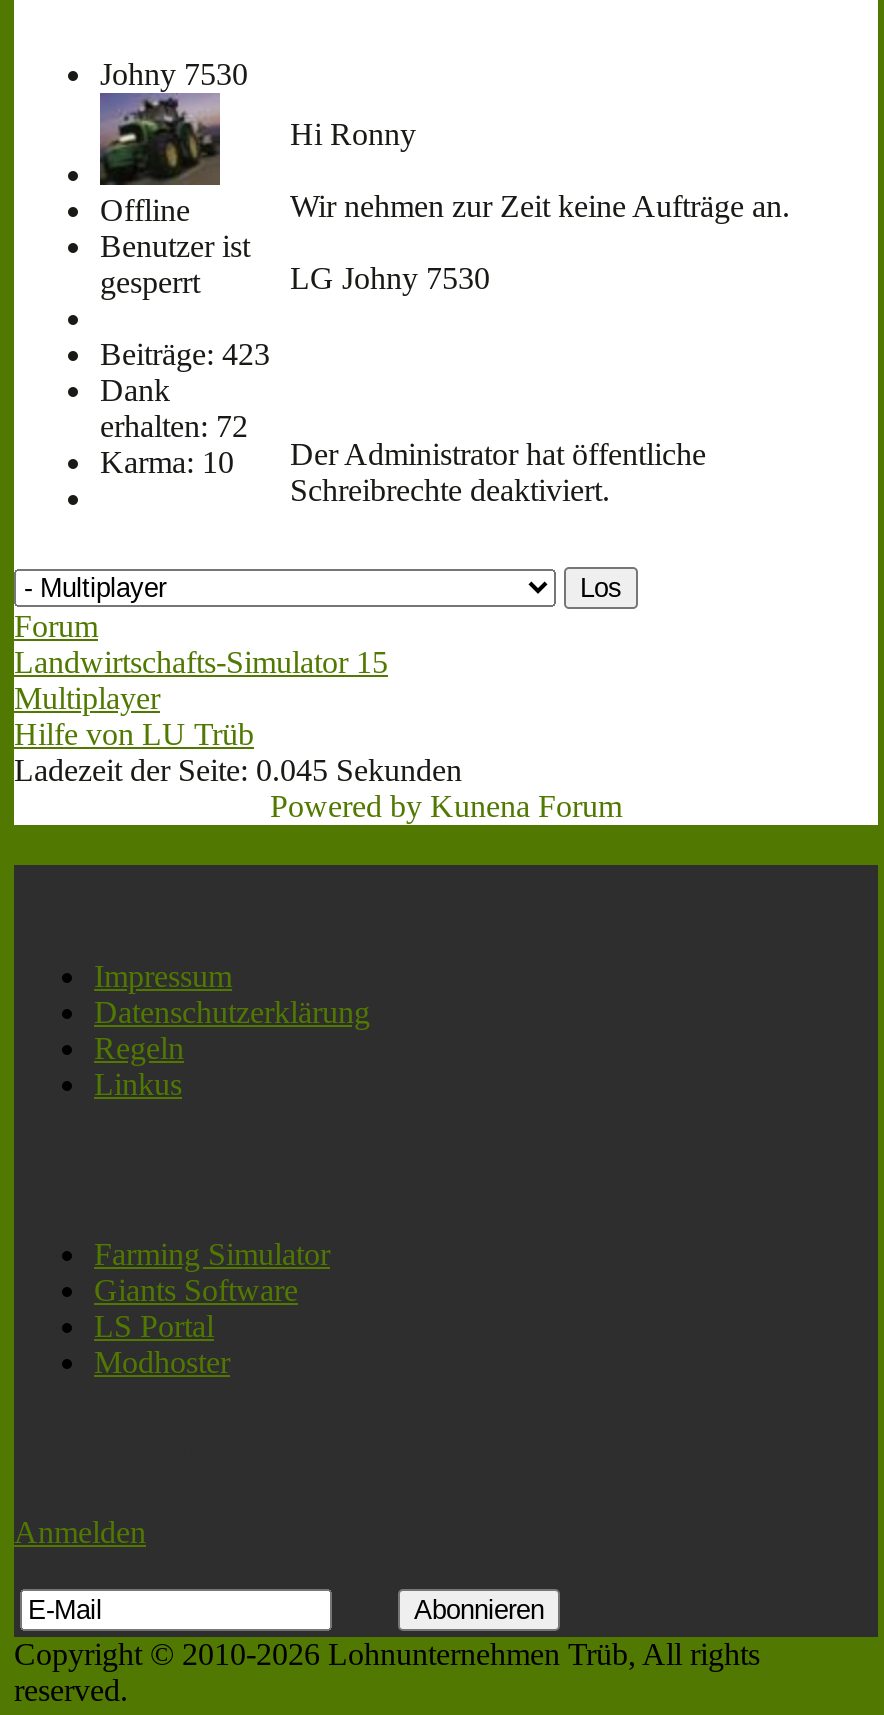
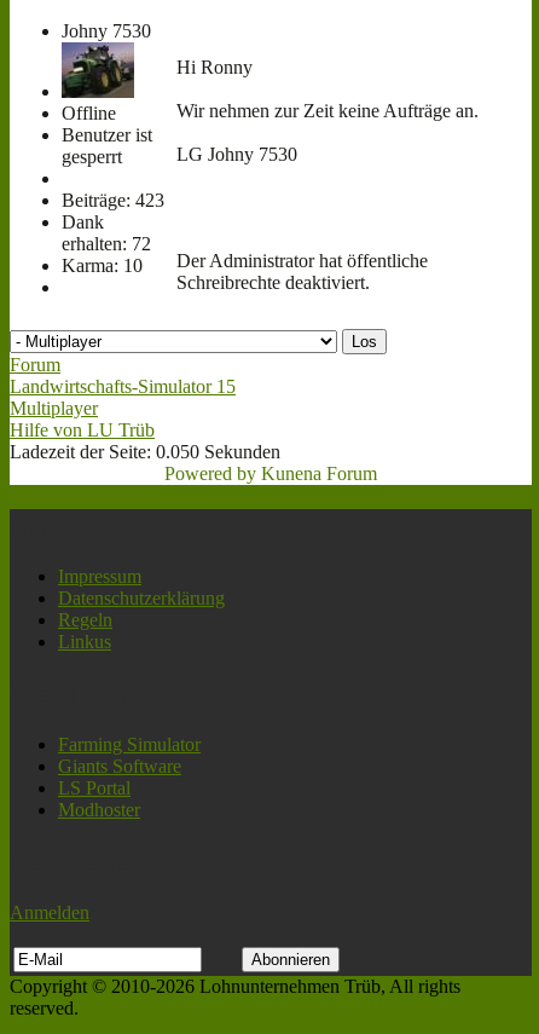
[14,753,462,787] Ladezeit der Seite: 0.045 Sekunden -> [10,442,280,462] Ladezeit der Seite: 0.050 Sekunden

